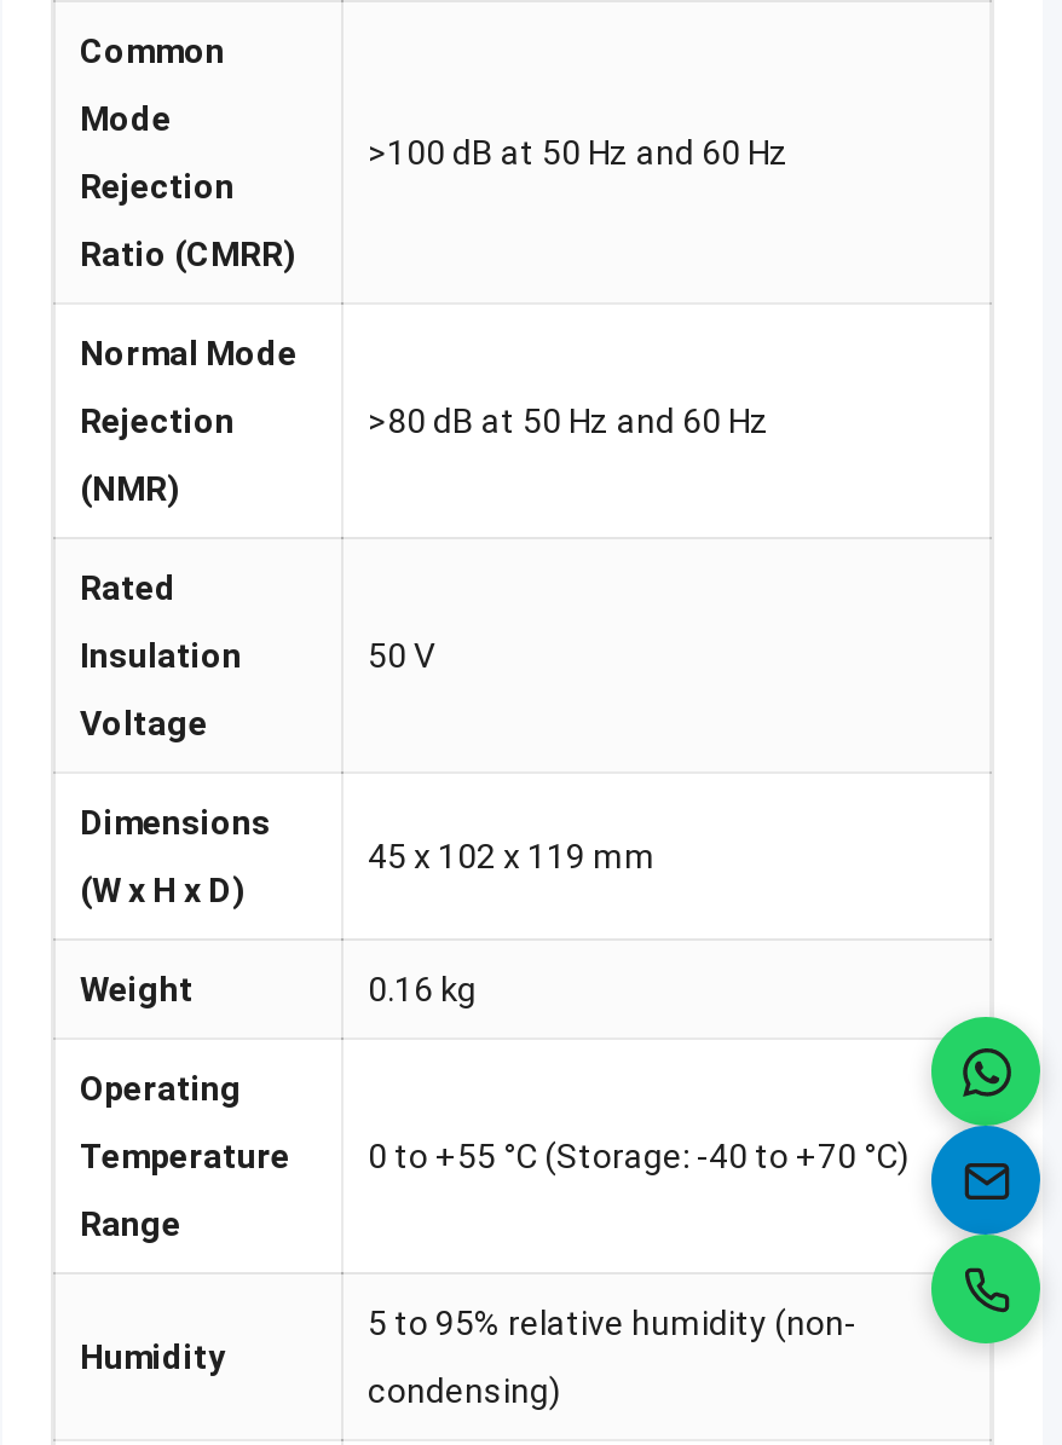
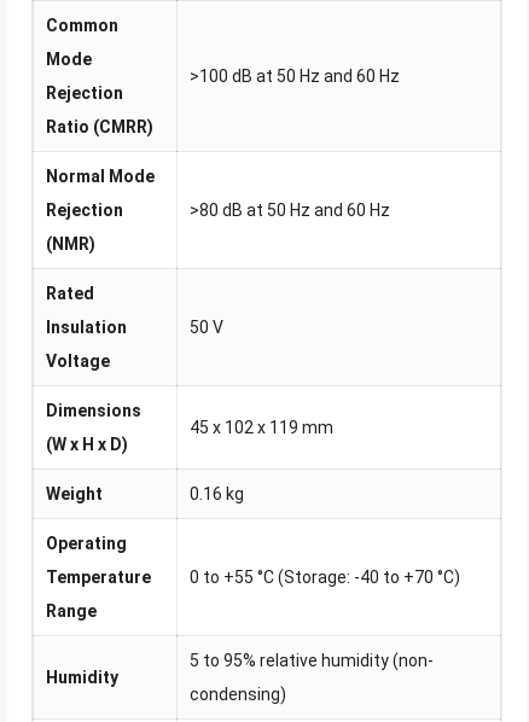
[927,1013,1045,1349] [image] -> none

